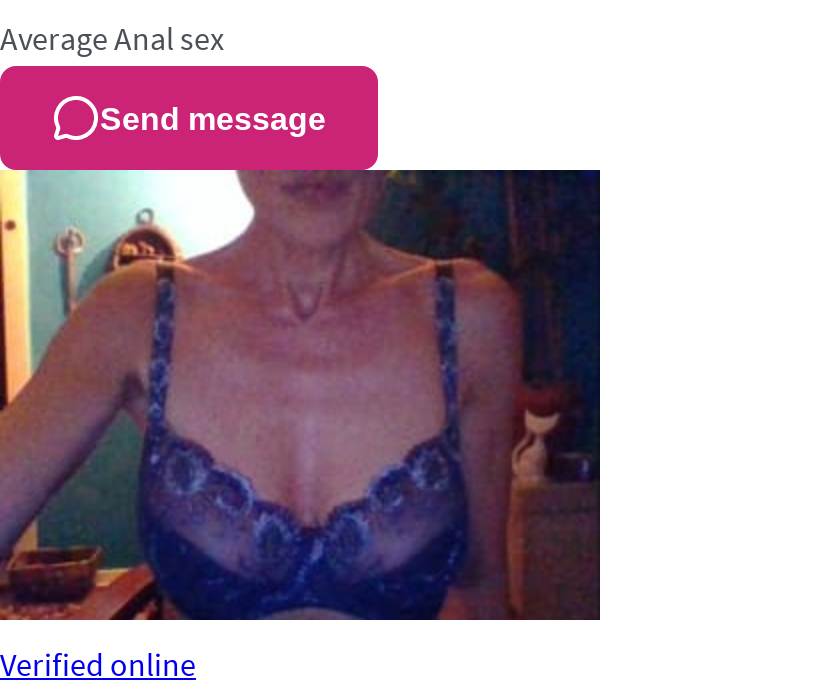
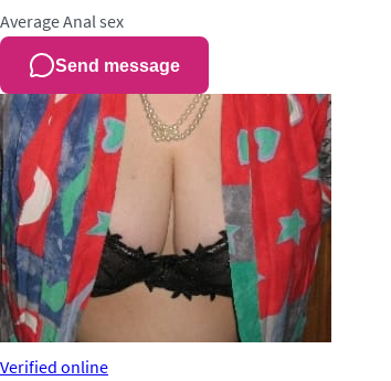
[6,168,602,622] [image] -> [3,93,332,343] [image]

